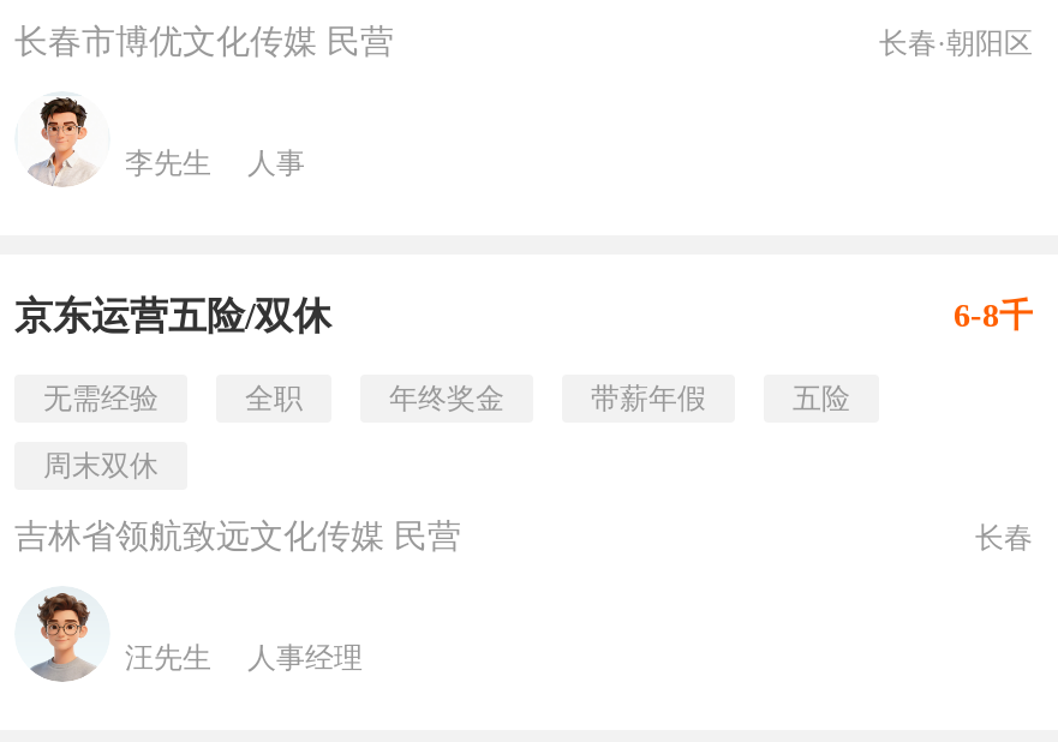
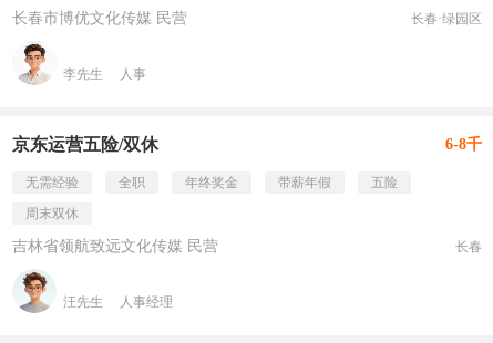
[879,26,1033,60] 长春·朝阳区 -> [411,11,482,27] 长春·绿园区

